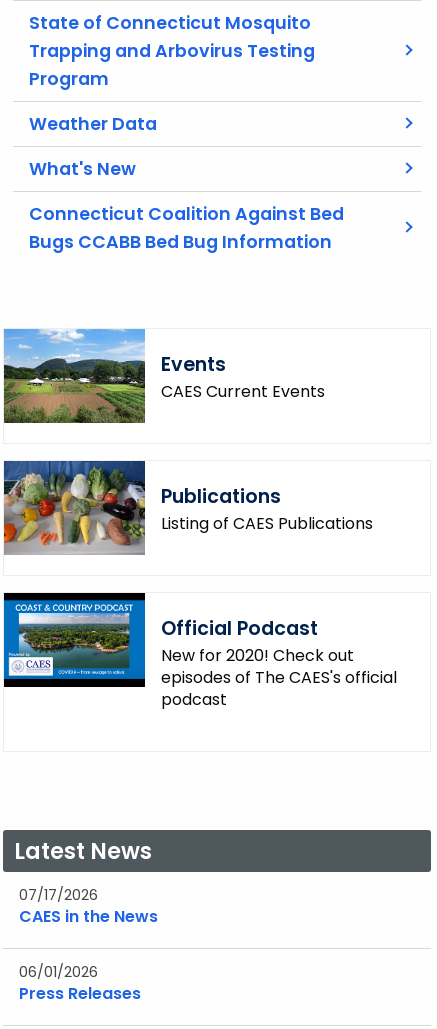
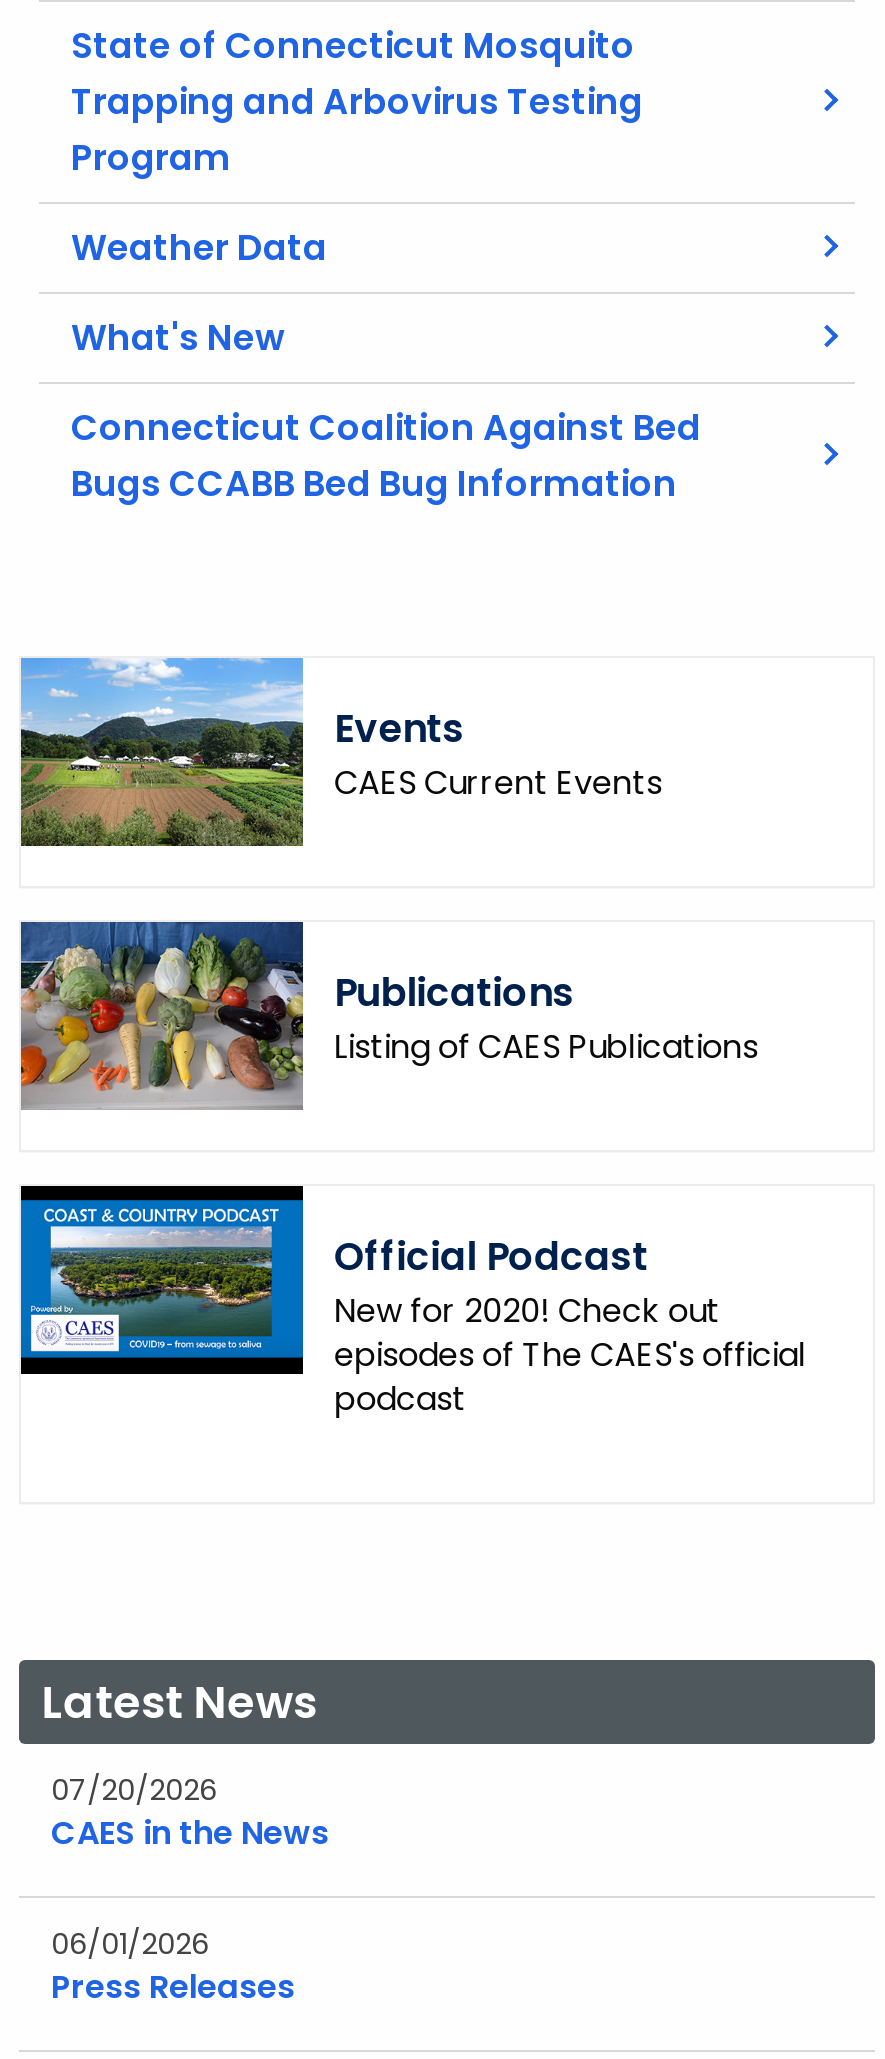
[19,885,98,905] 07/17/2026 -> [51,1771,217,1811] 07/20/2026

